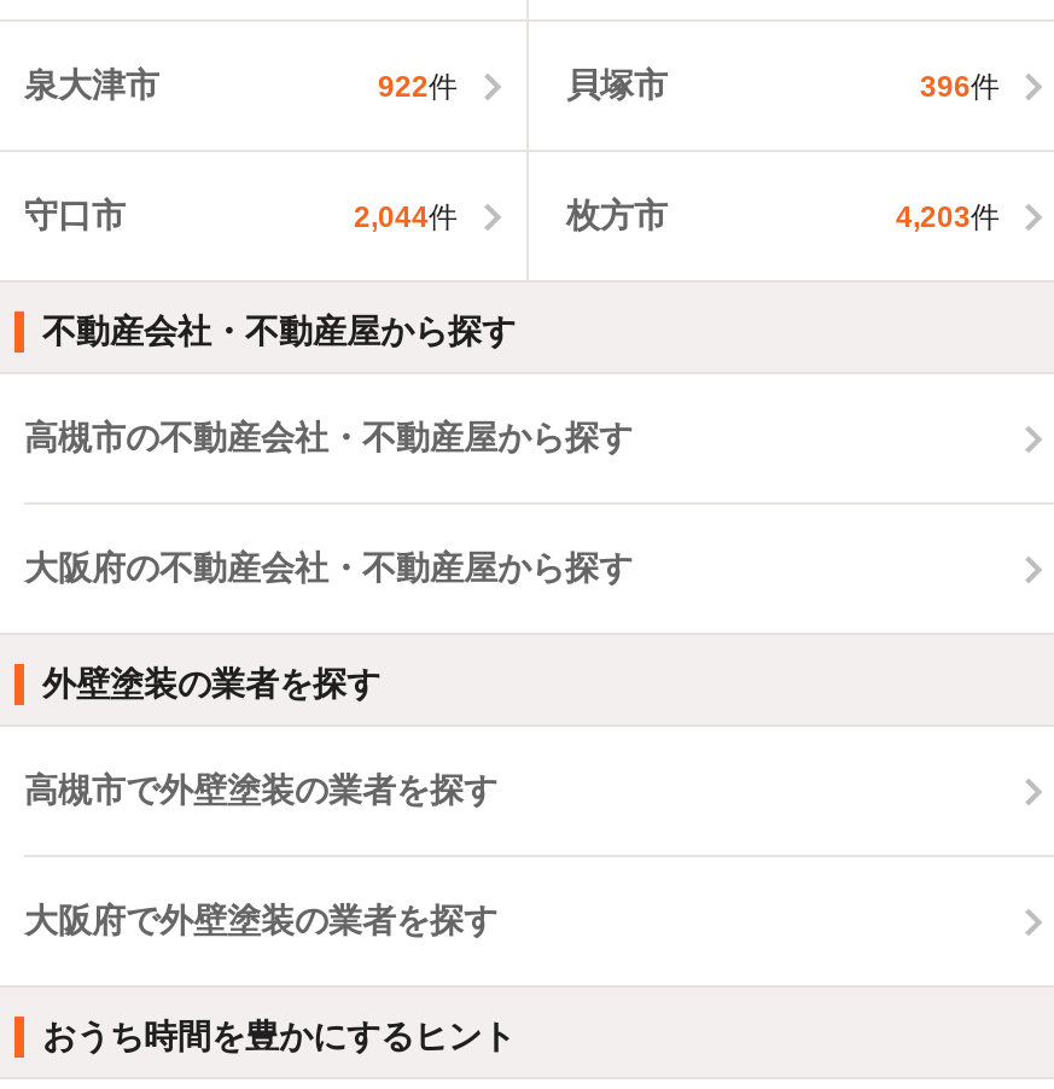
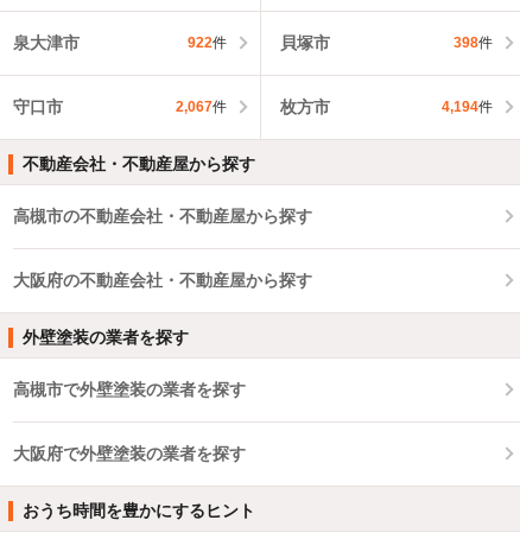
[920,69,1000,103] 396件 -> [454,35,493,51] 398件
[354,199,458,233] 2,044件 -> [175,99,226,115] 2,067件
[896,199,1000,233] 4,203件 -> [442,99,493,115] 4,194件

